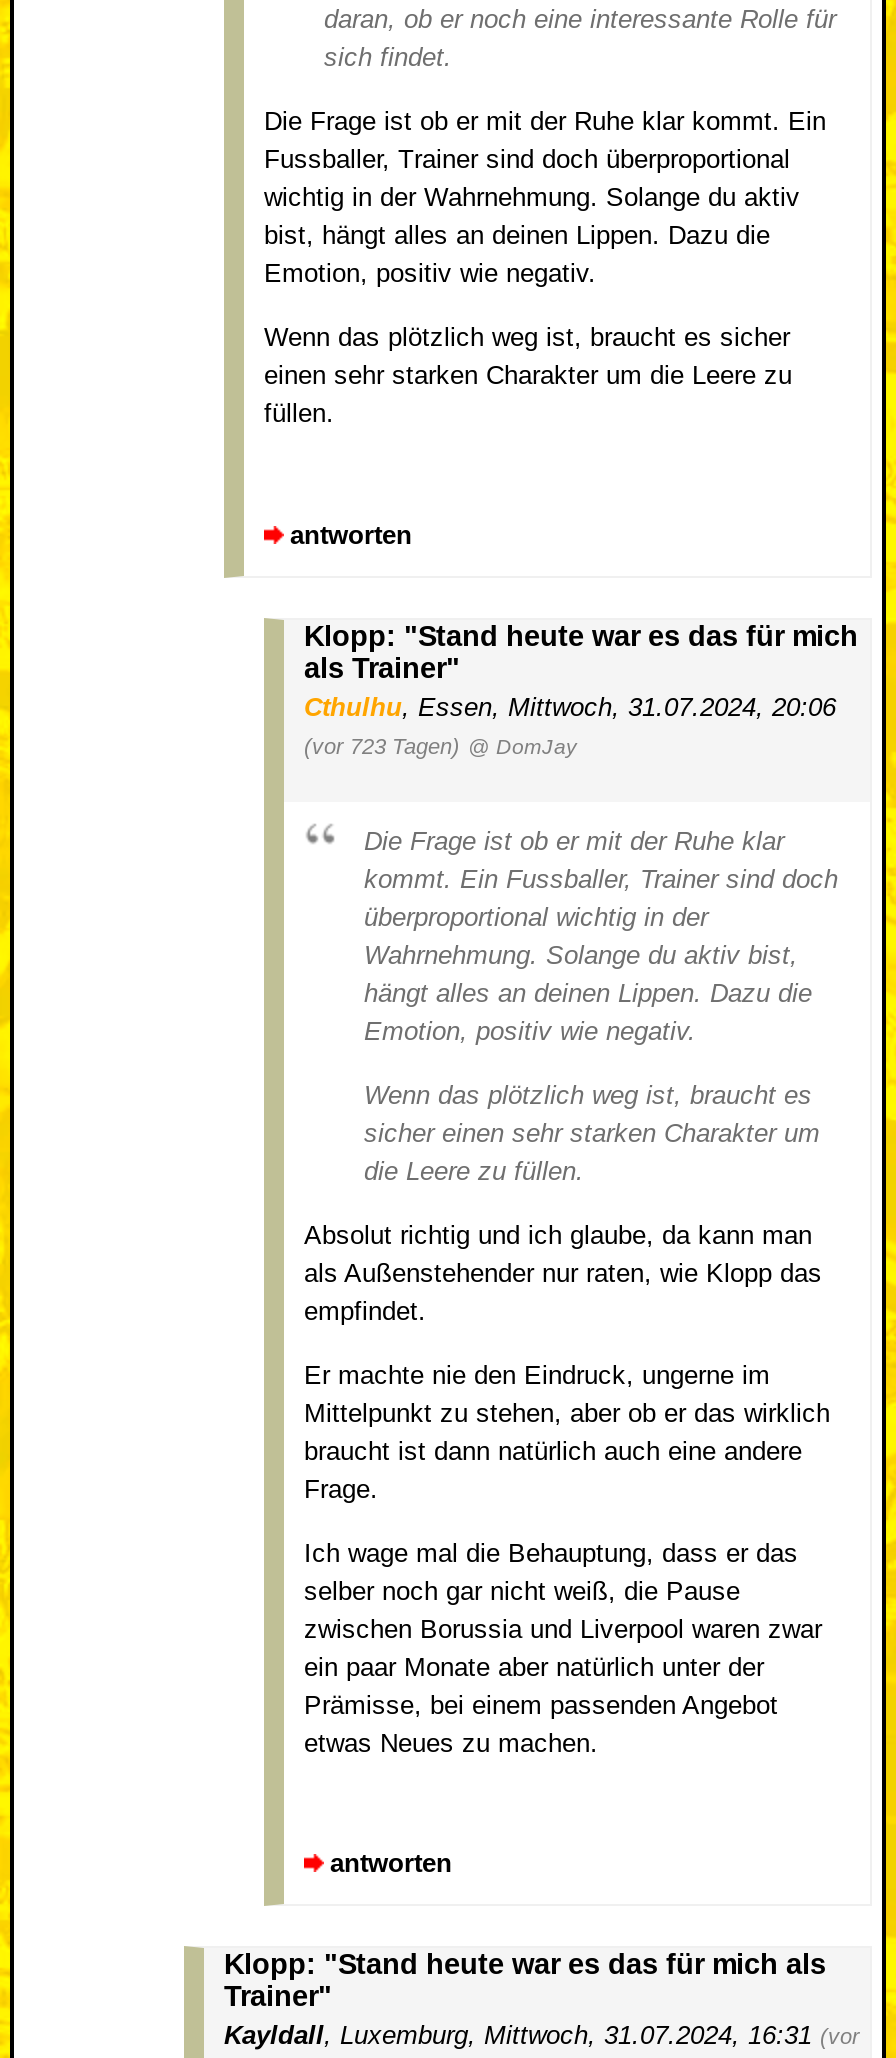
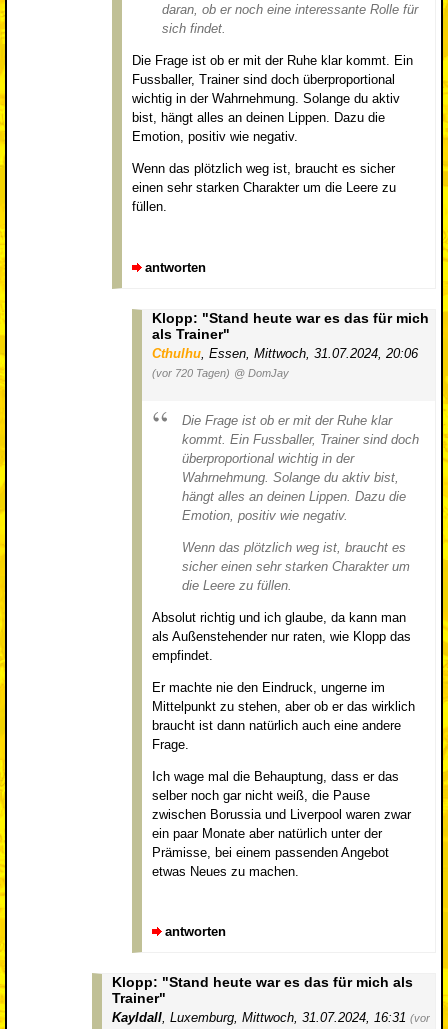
[304,733,578,757] (vor 723 Tagen) @ DomJay -> [152,366,289,378] (vor 720 Tagen) @ DomJay

